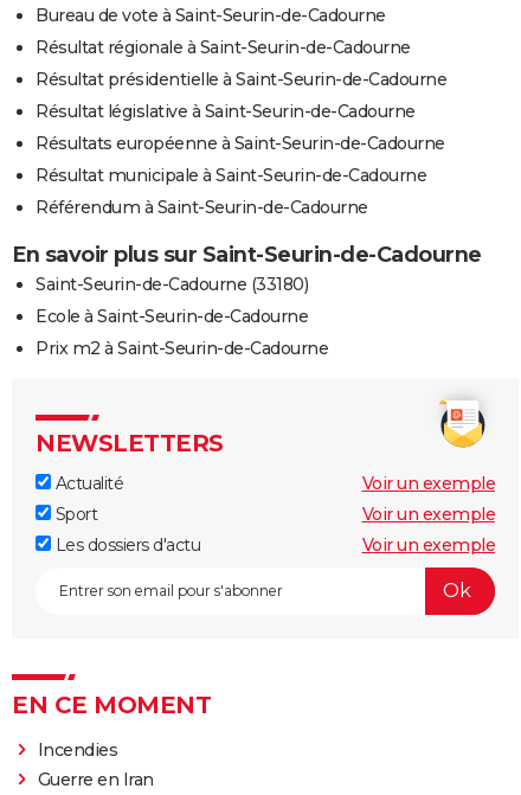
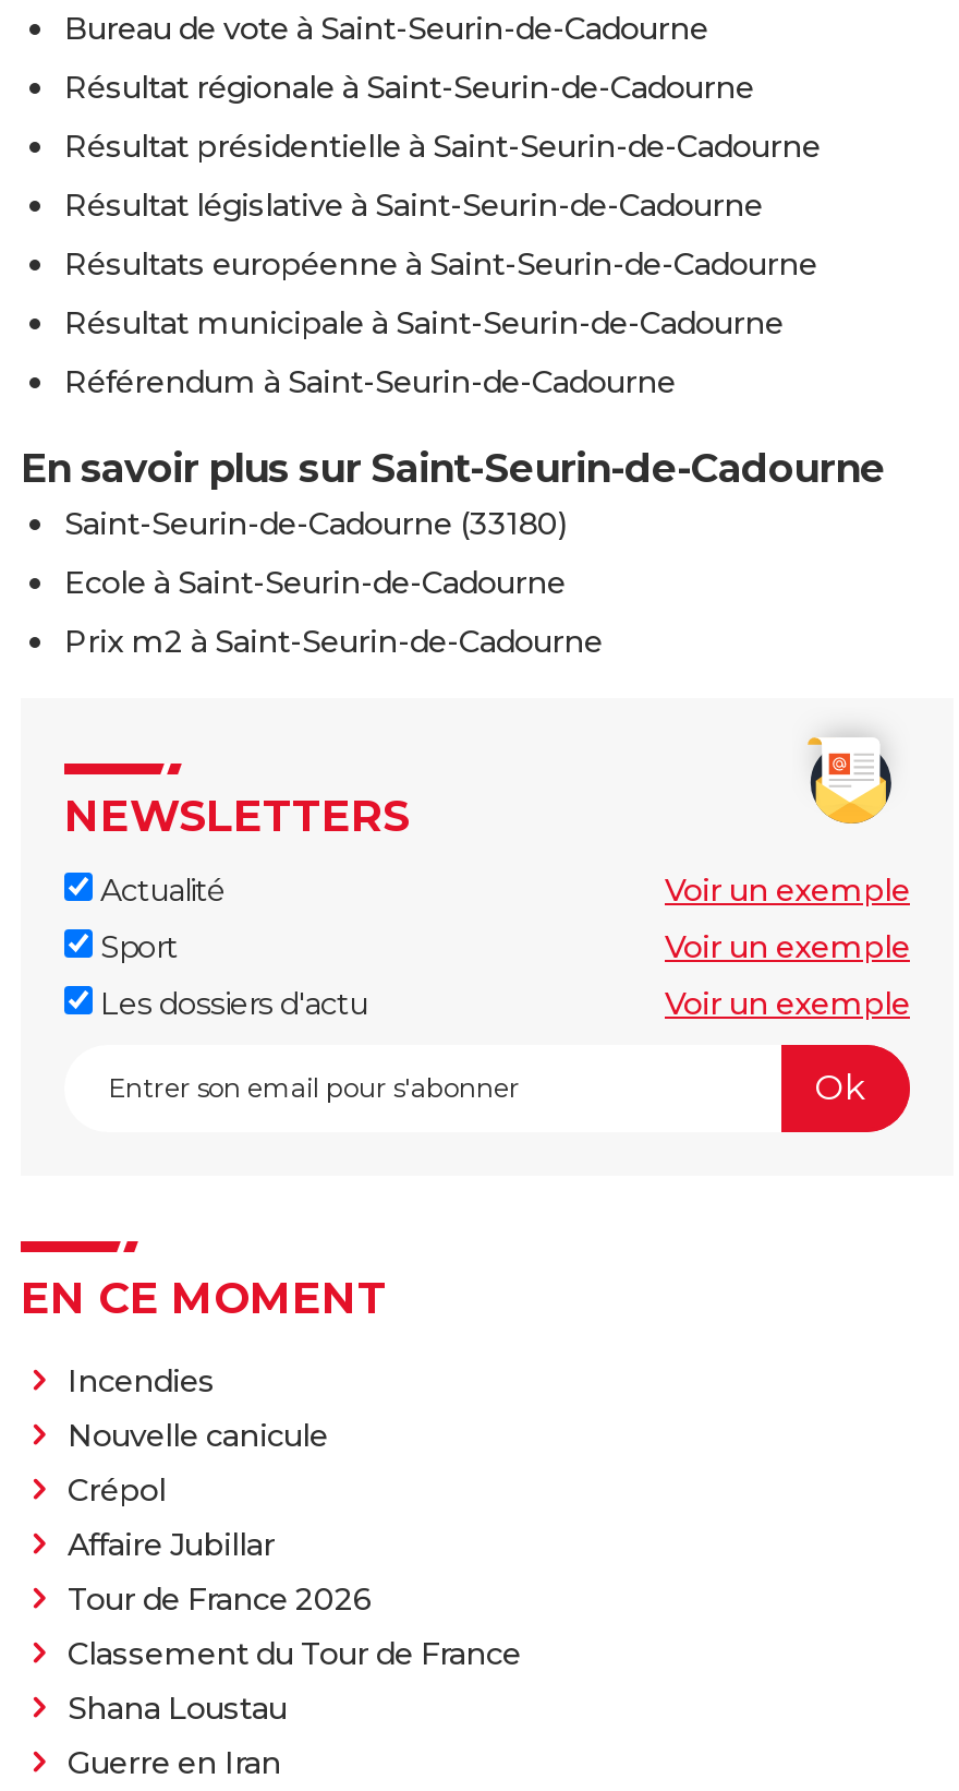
none -> [68,1415,521,1727] Nouvelle canicule | Crépol | Affaire Jubillar | Tour de France 2026 | Classement du Tour de France | Shana Loustau

